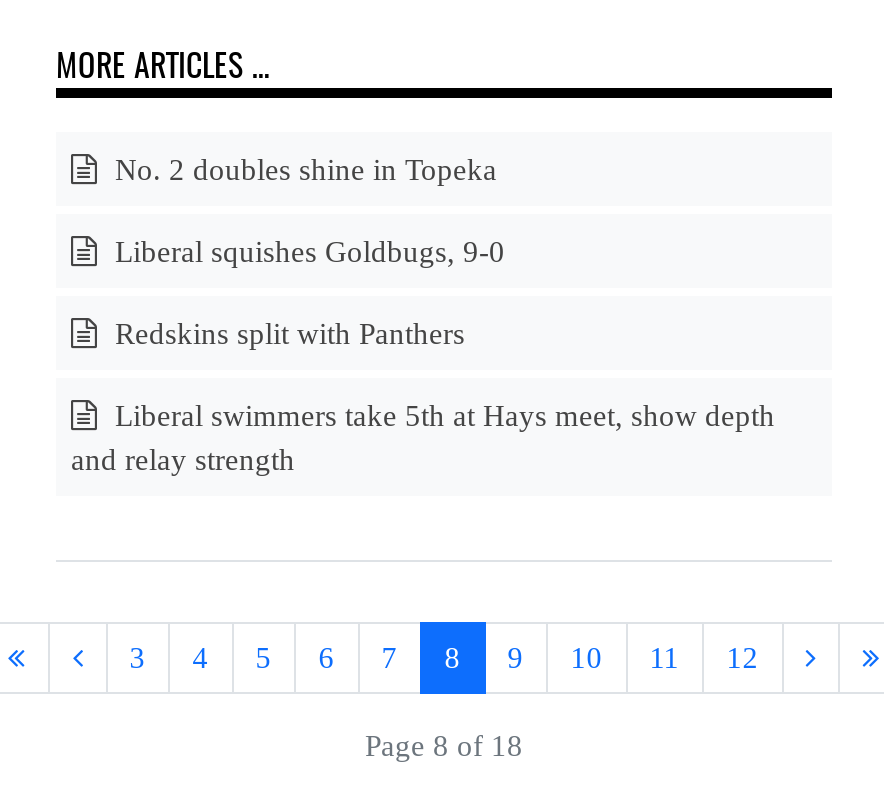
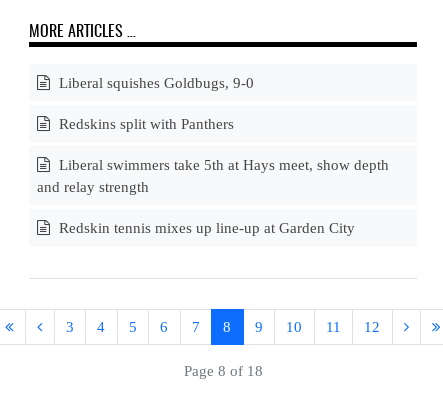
[107,154,497,186] No. 2 doubles shine in Topeka -> none
moved [71,236,775,476] -> [36,75,388,195]: Liberal squishes Goldbugs, 9-0 | Redskins split with Panthers | Liberal swimmers take 5th at Hays meet, show depth | and relay strength
none -> [54,220,354,236] Redskin tennis mixes up line-up at Garden City

